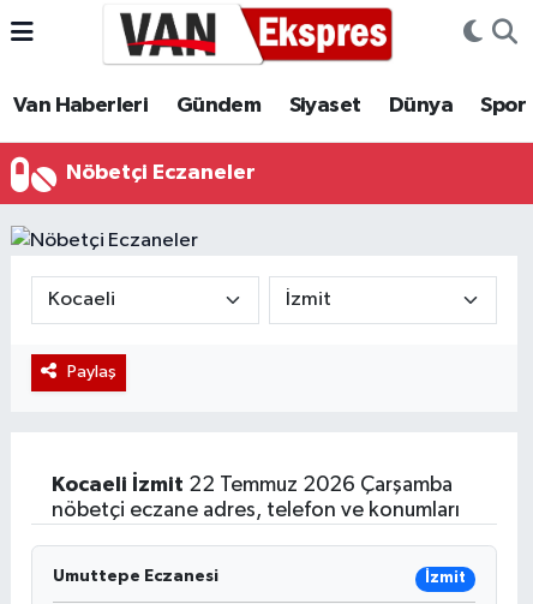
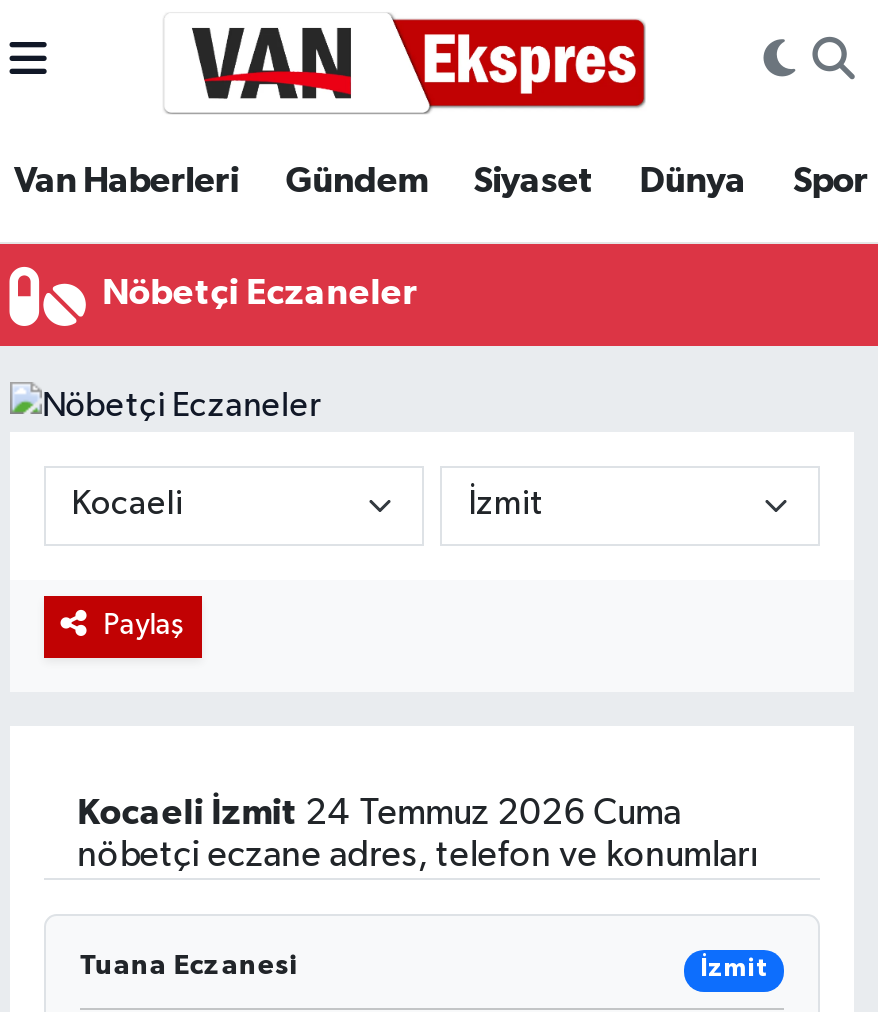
[51,474,452,495] Kocaeli İzmit 22 Temmuz 2026 Çarşamba -> [78,795,682,831] Kocaeli İzmit 24 Temmuz 2026 Cuma
[53,567,218,584] Umuttepe Eczanesi -> [80,951,298,979] Tuana Eczanesi

